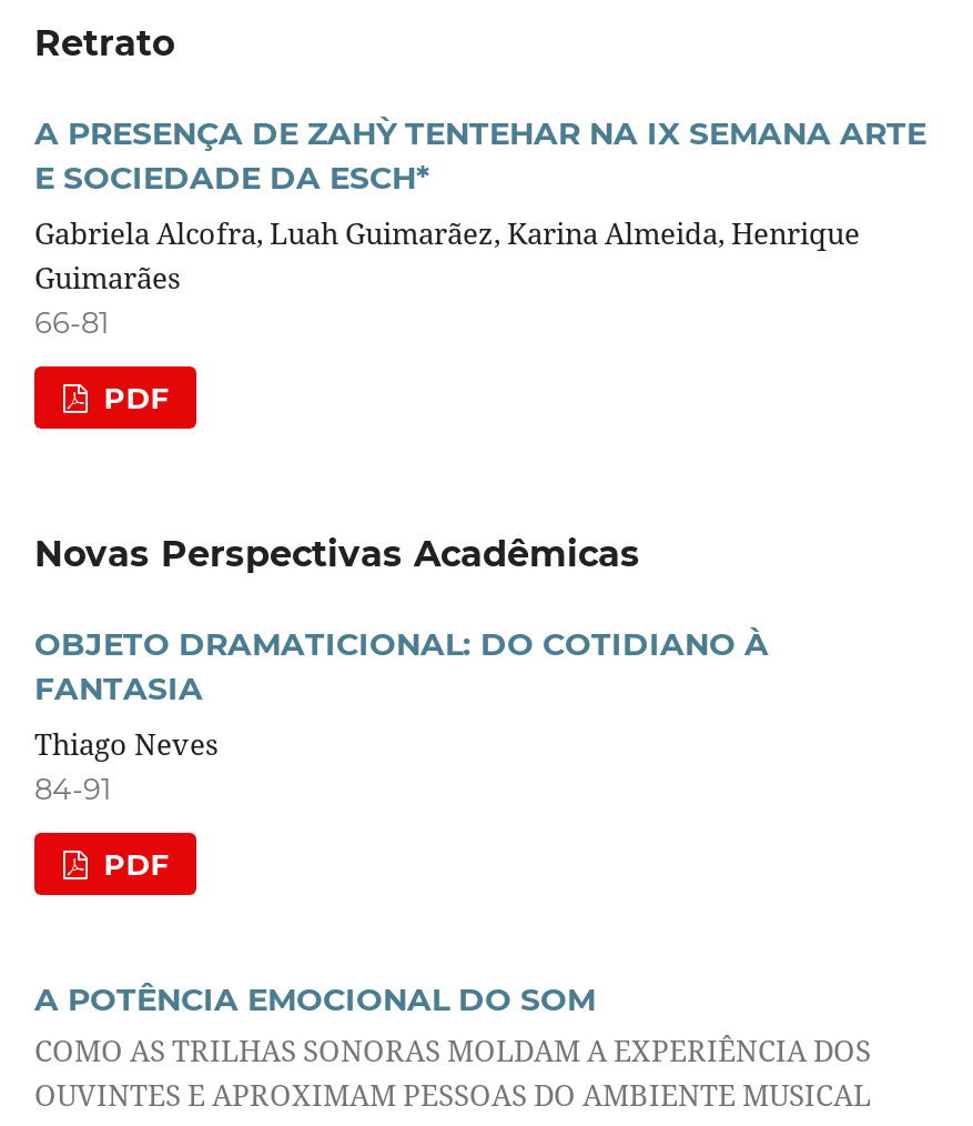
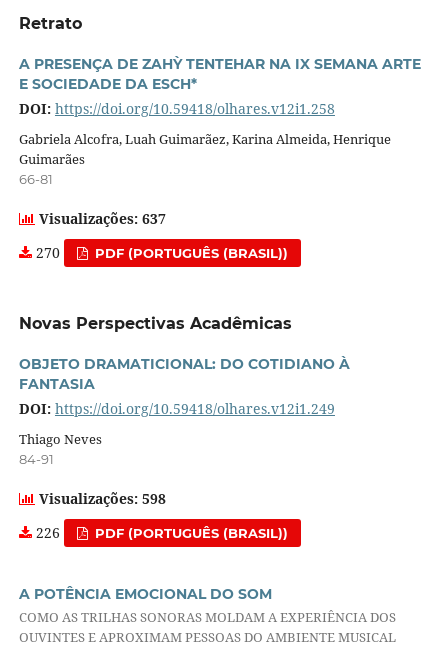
none -> [19,99,335,118] DOI: https://doi.org/10.59418/olhares.v12i1.258
[95,380,168,416] PDF -> [32,209,288,262] Visualizações: 637 | 270 | PDF (PORTUGUÊS (BRASIL))
none -> [19,399,335,418] DOI: https://doi.org/10.59418/olhares.v12i1.249
[95,846,168,882] PDF -> [32,489,288,542] Visualizações: 598 | 226 | PDF (PORTUGUÊS (BRASIL))

